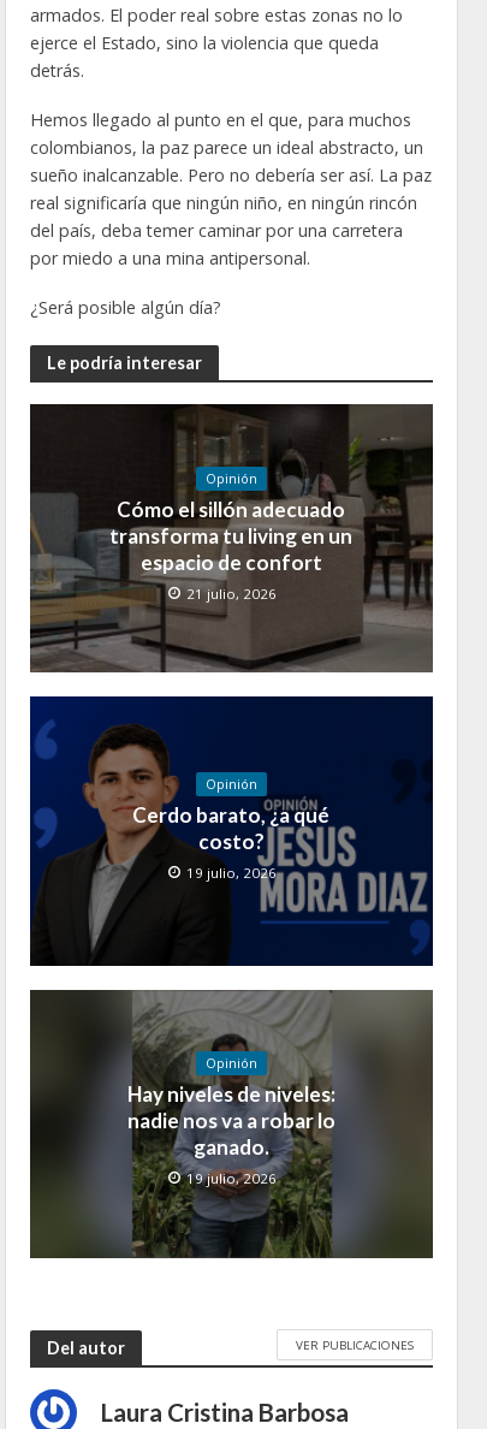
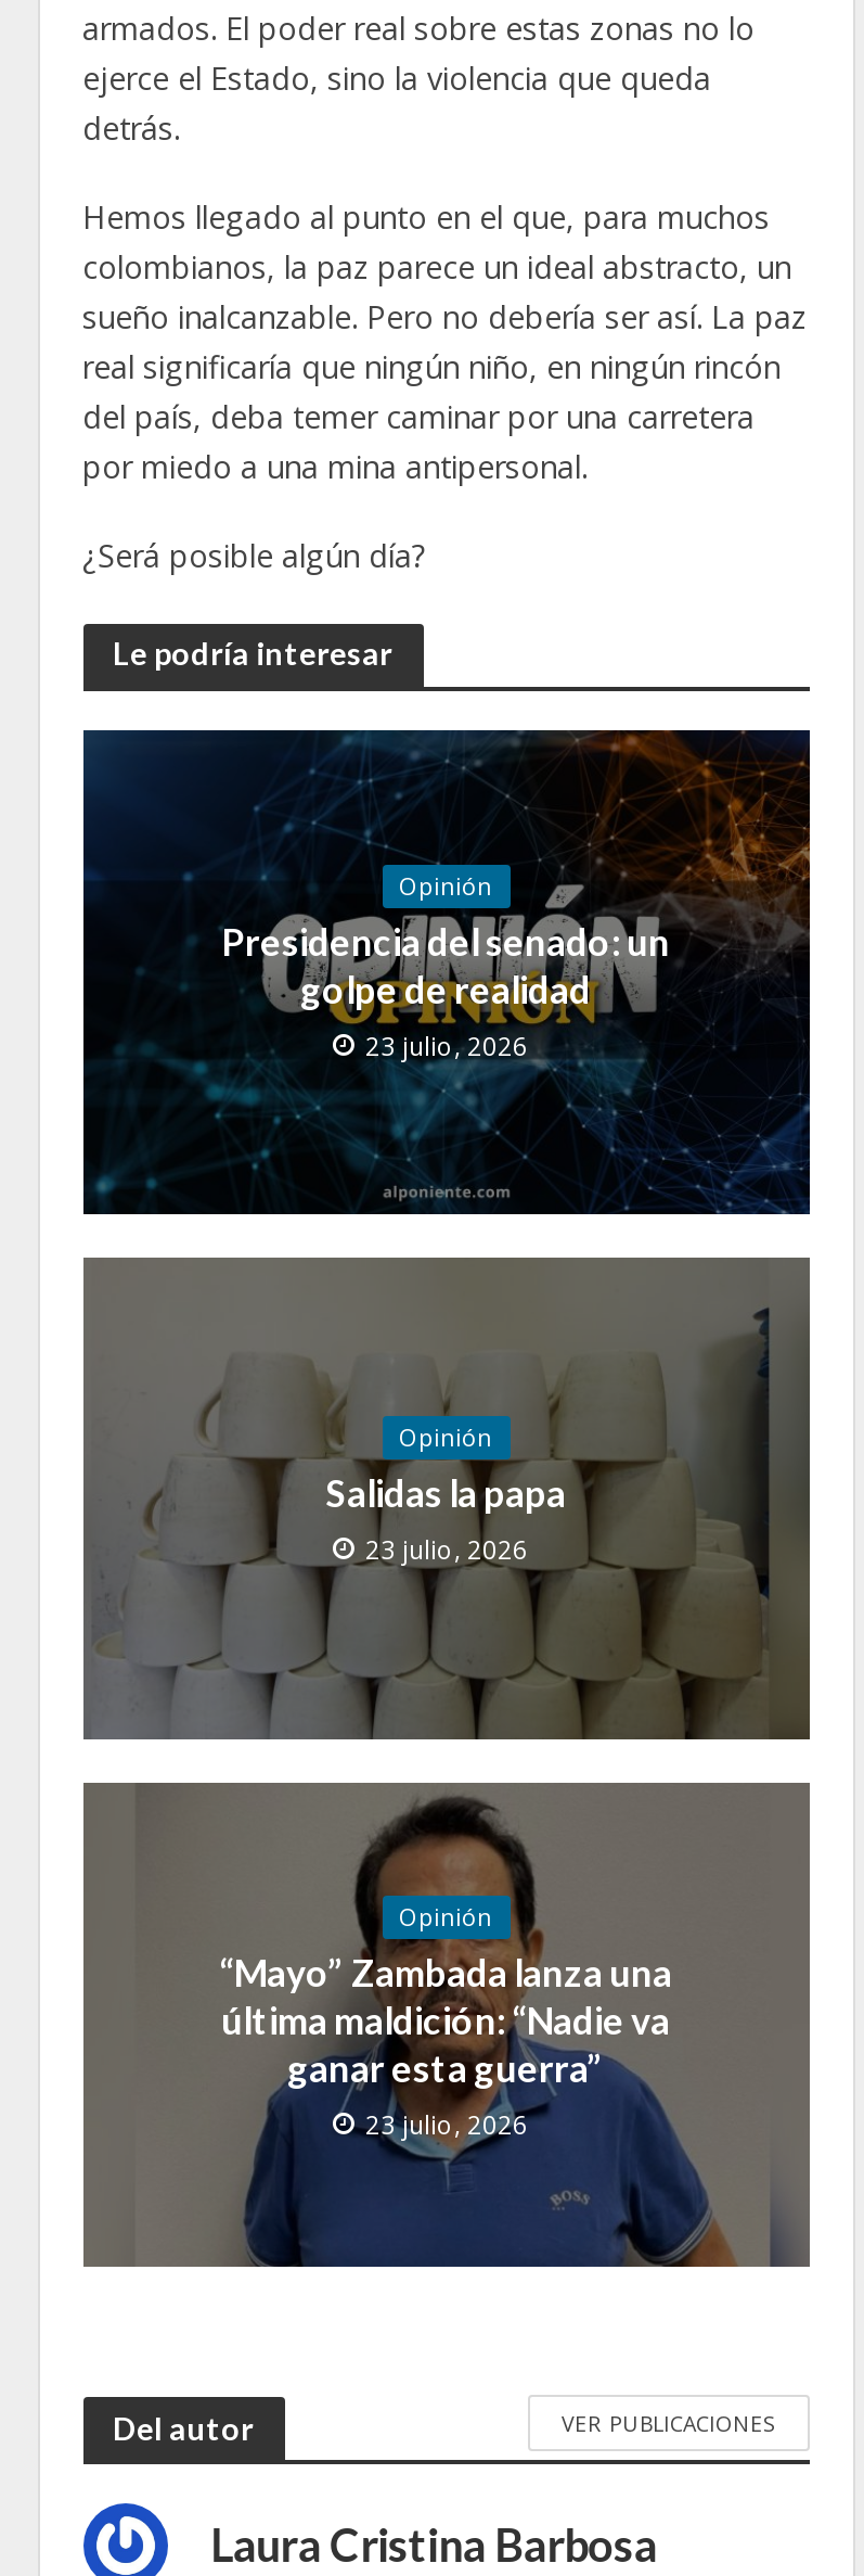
[29,403,434,674] [image] | Cómo el sillón adecuado | transforma tu living en un | espacio de confort | 21 julio, 2026 -> [83,727,812,1235] [image] | Presidencia del senado: un | golpe de realidad | 23 julio, 2026
[29,684,433,967] [image] | Cerdo barato, ¿a qué | costo? | 19 julio, 2026 -> [81,1254,812,1743] [image] | Salidas la papa | 23 julio, 2026
[31,991,432,1259] [image] | Hay niveles de niveles: | nadie nos va a robar lo | ganado. | 19 julio, 2026 -> [83,1782,810,2268] [image] | “Mayo” Zambada lanza una | última maldición: “Nadie va | ganar esta guerra” | 23 julio, 2026

